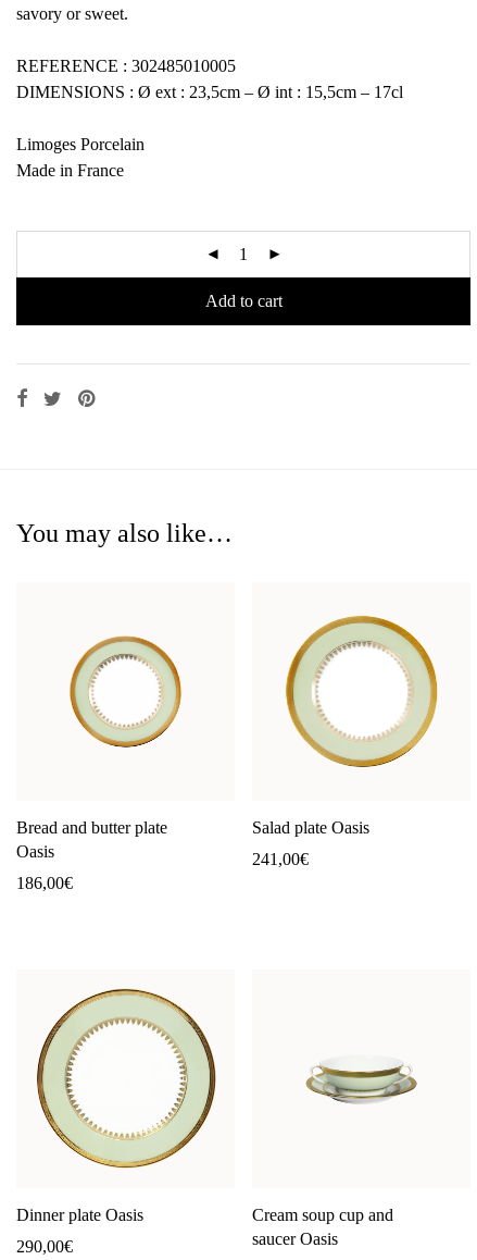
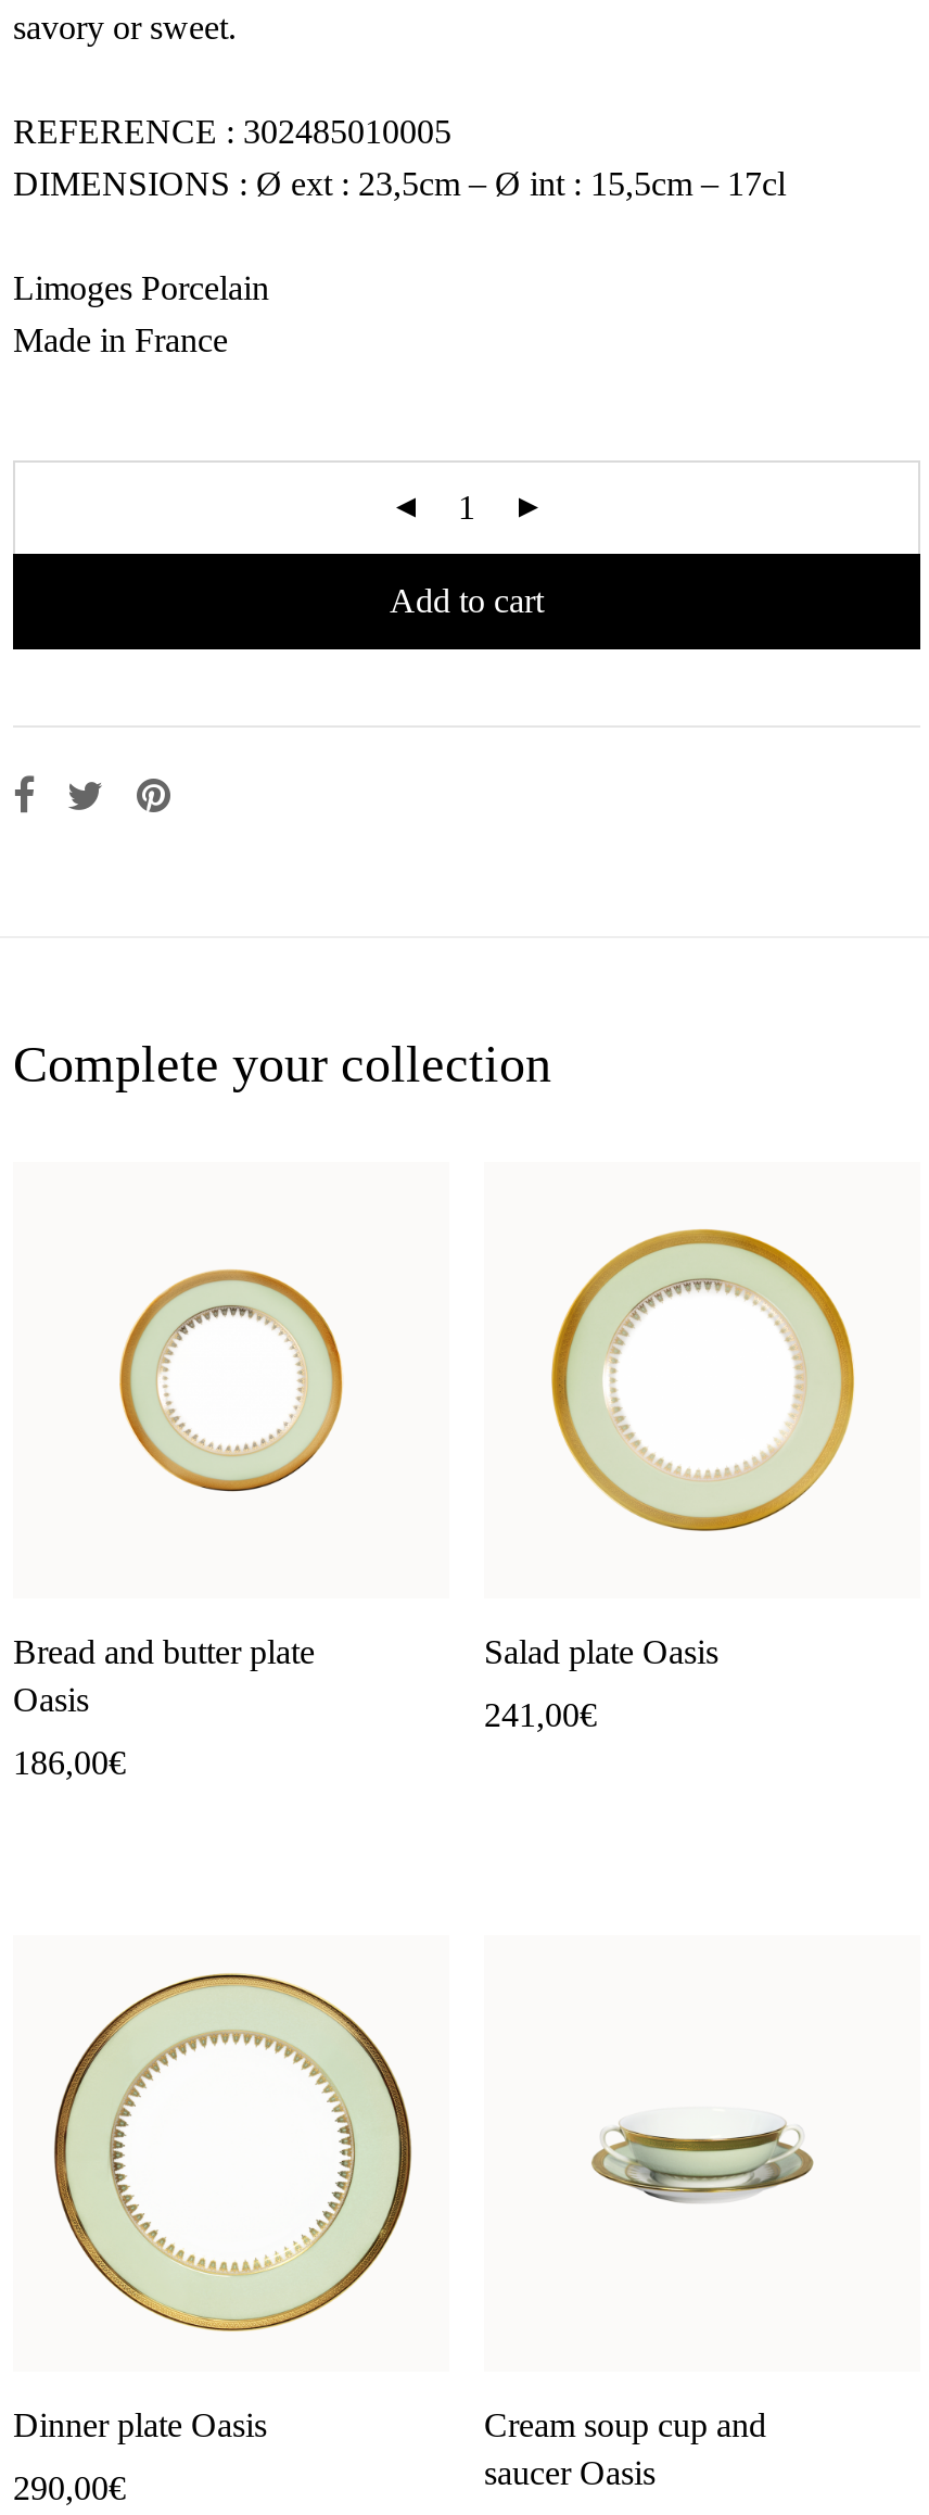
[16,519,233,547] You may also like… -> [13,1036,551,1092] Complete your collection

